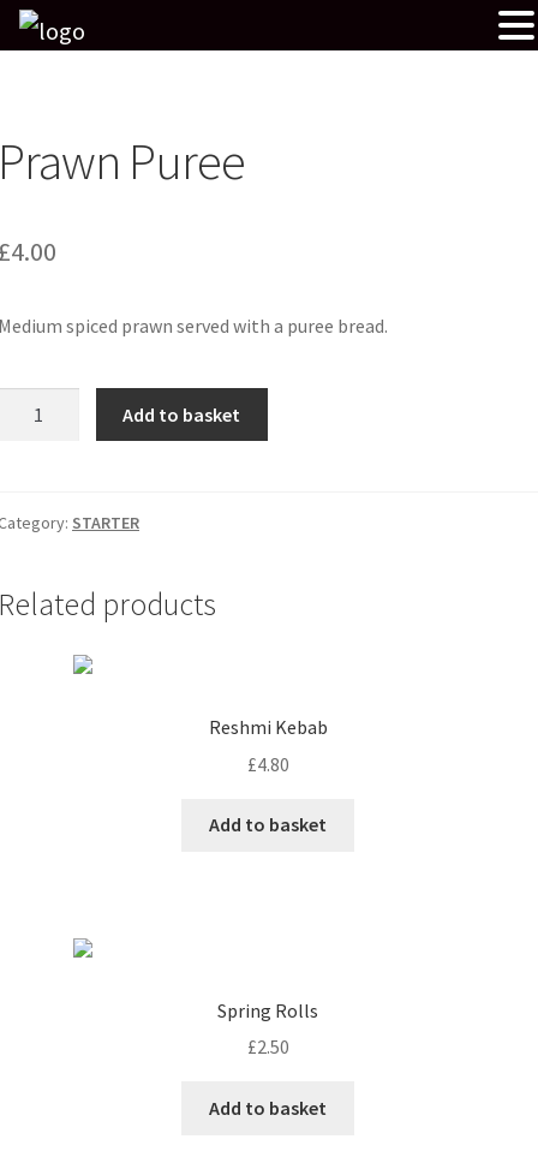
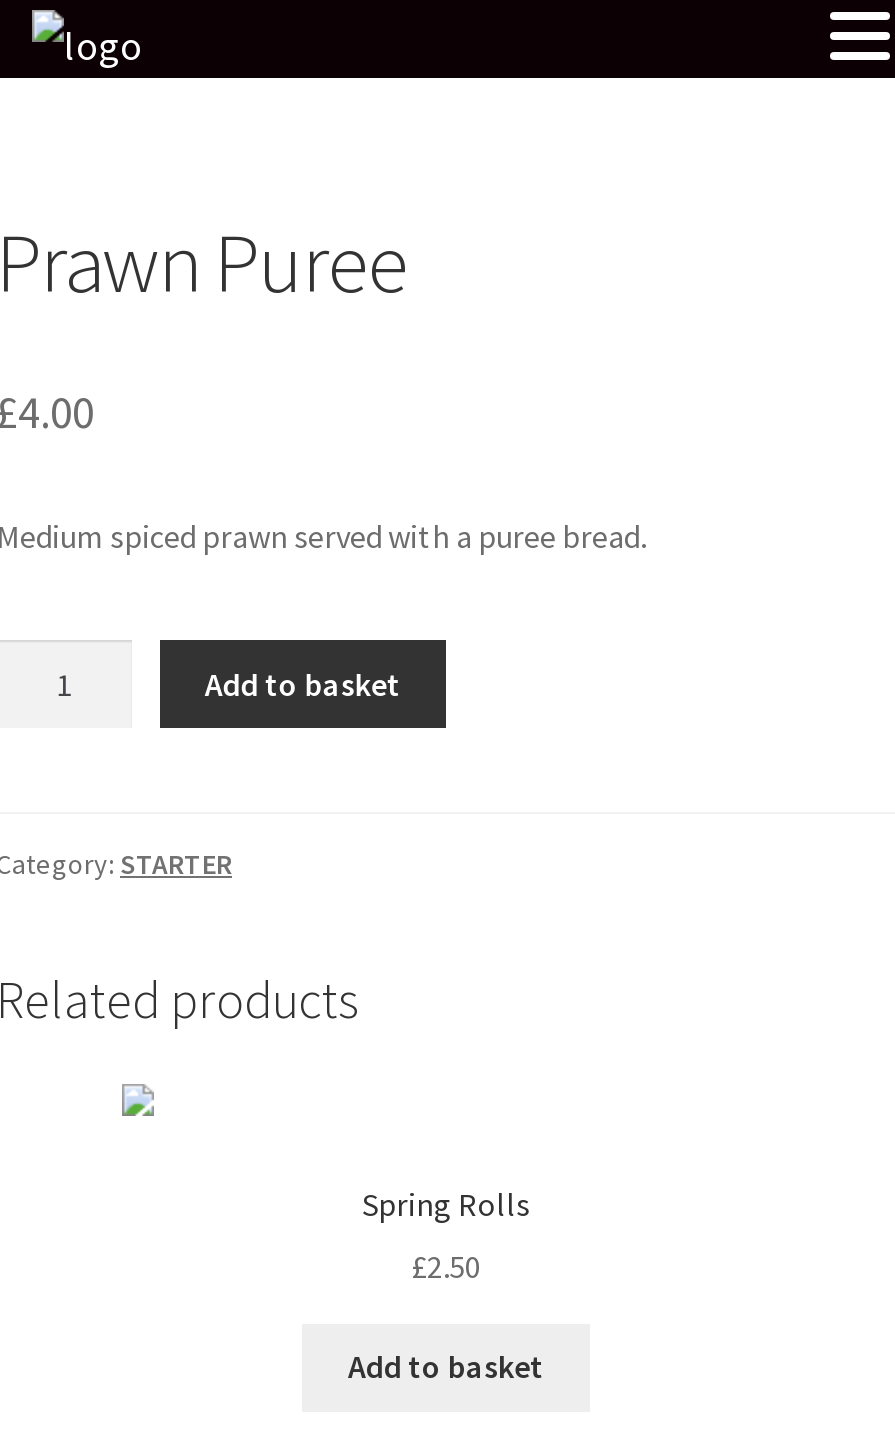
[208,715,327,837] Reshmi Kebab | £4.80 | Add to basket -> none

